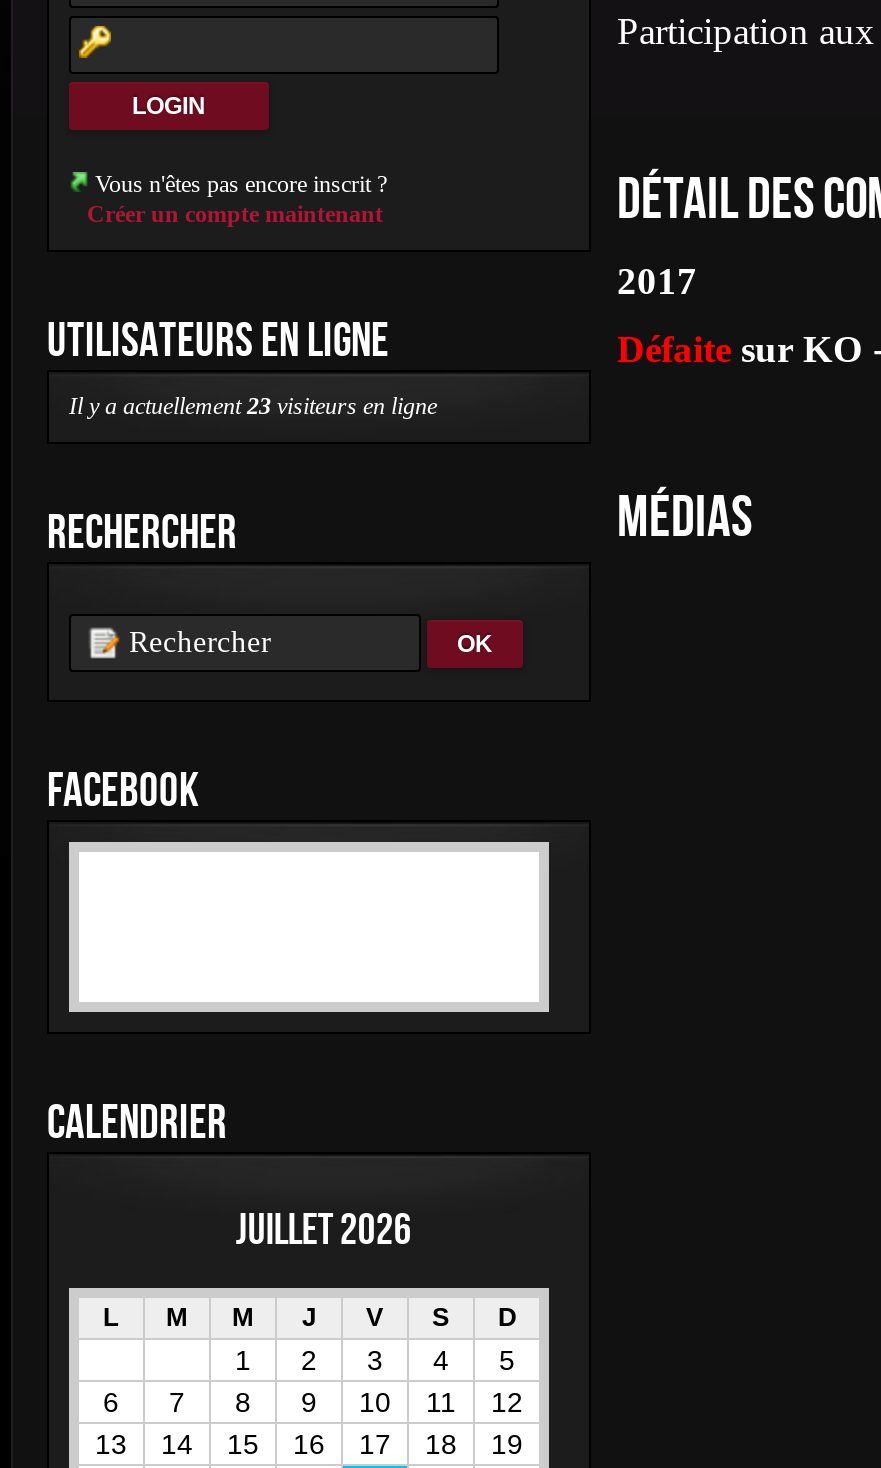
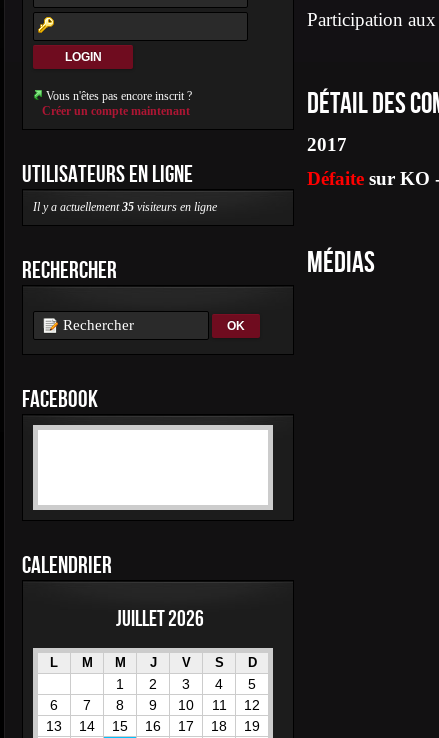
[69,392,437,420] Il y a actuellement 23 visiteurs en ligne -> [33,200,217,214] Il y a actuellement 35 visiteurs en ligne

